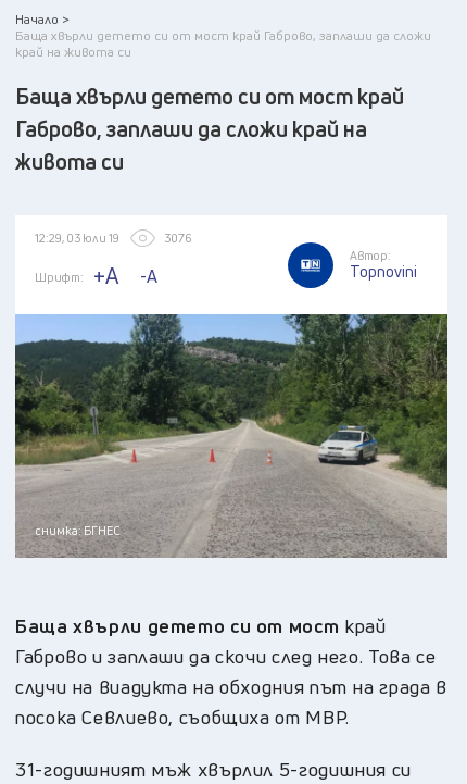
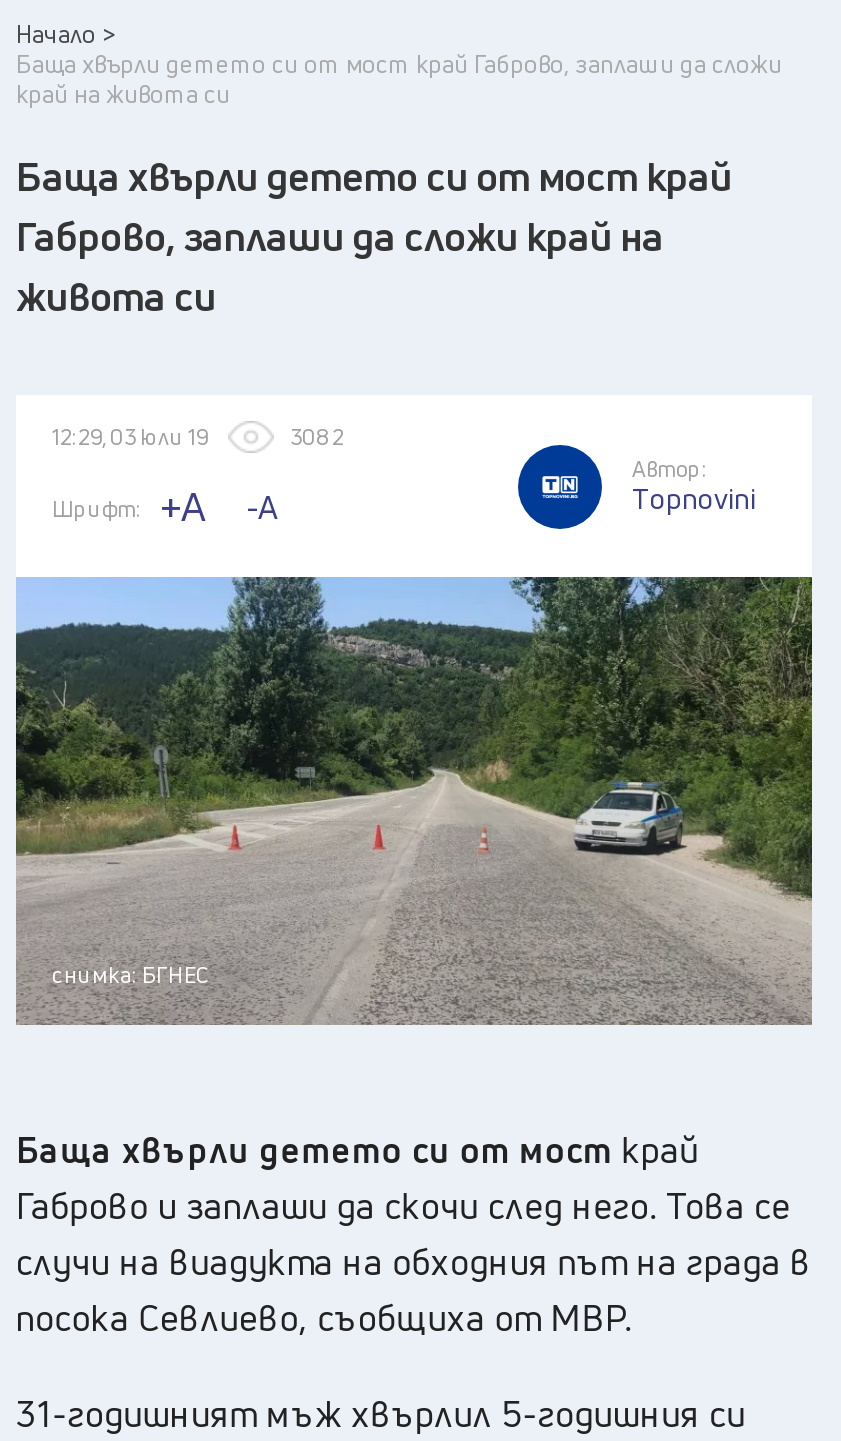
[164,229,191,246] 3076 -> [290,421,344,451] 3082

